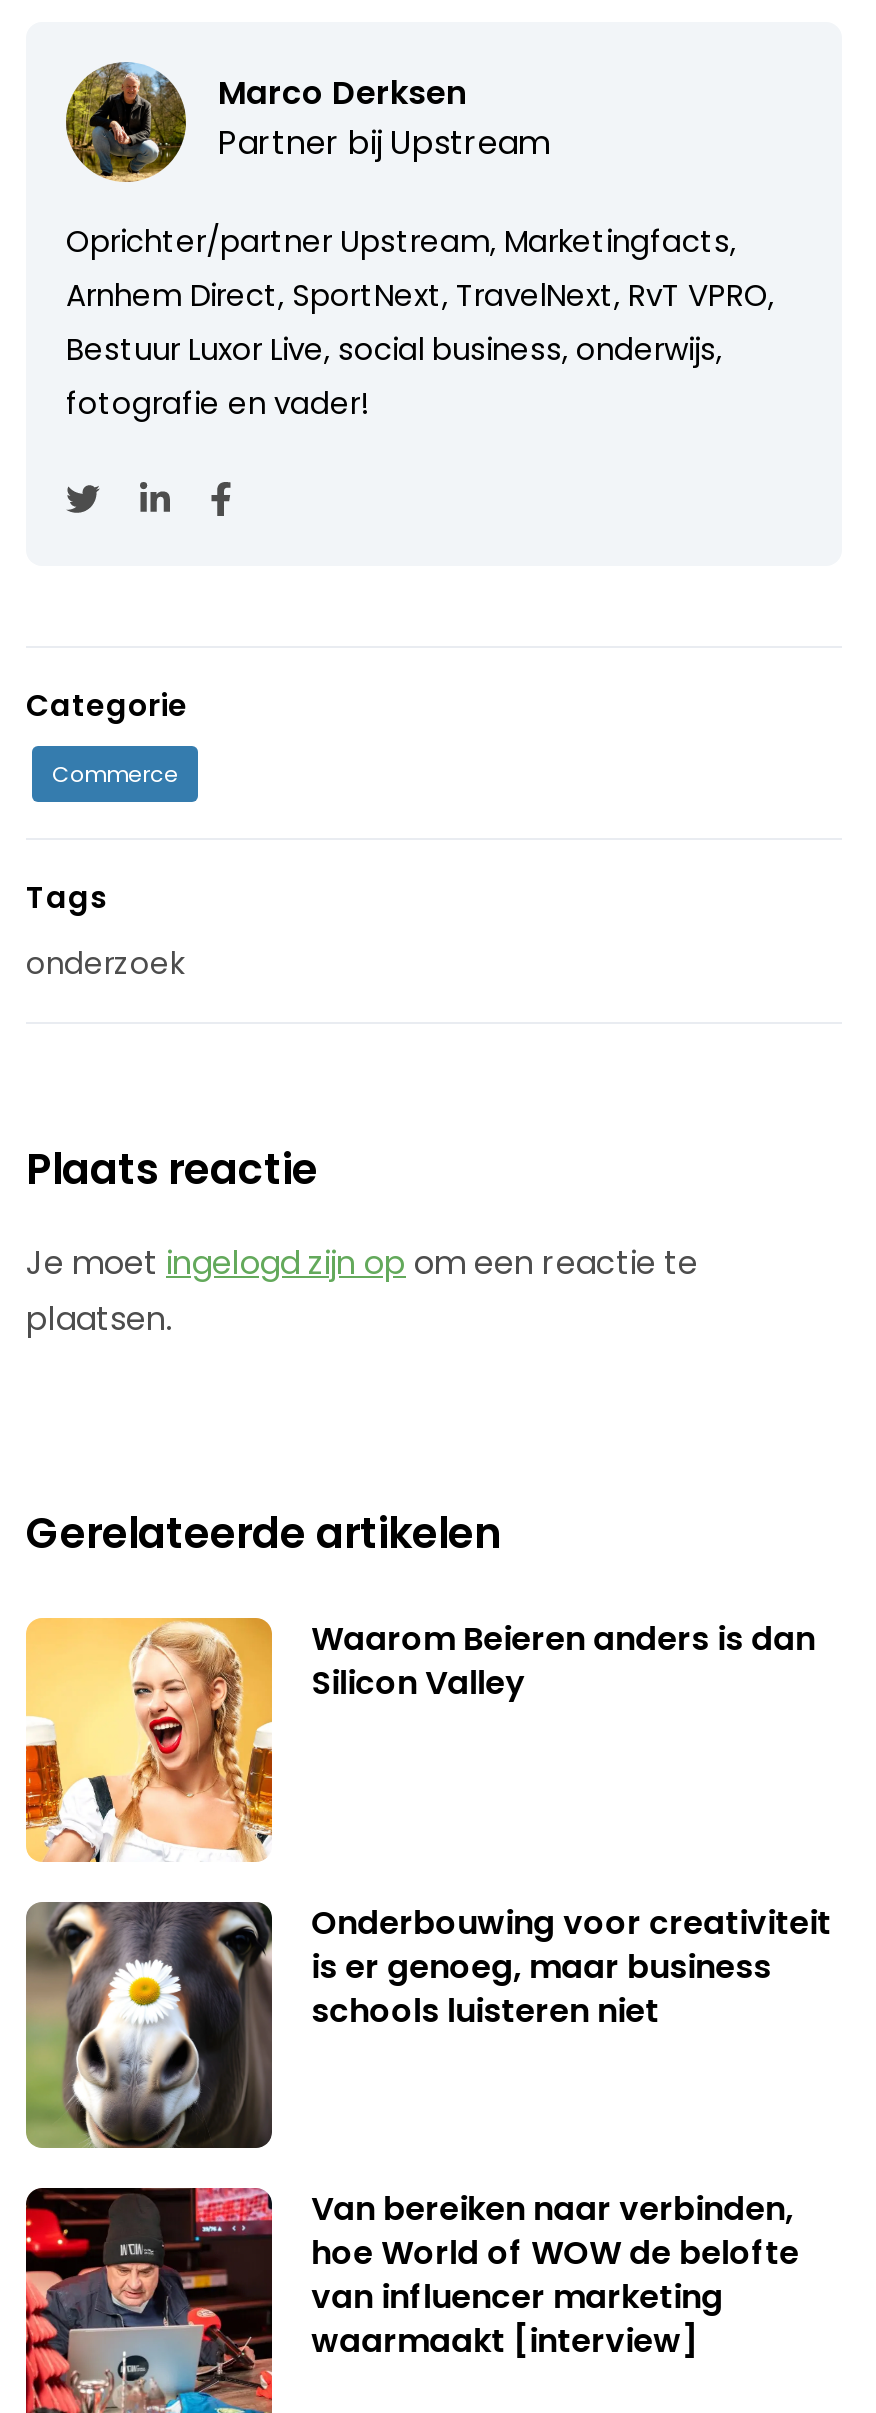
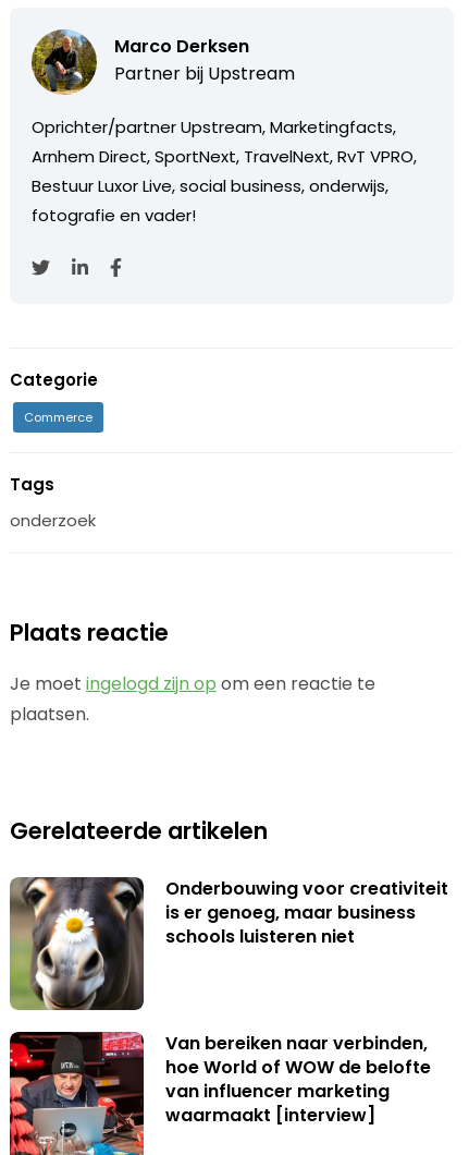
[24,1615,815,1862] [image] | Waarom Beieren anders is dan | Silicon Valley -> none

